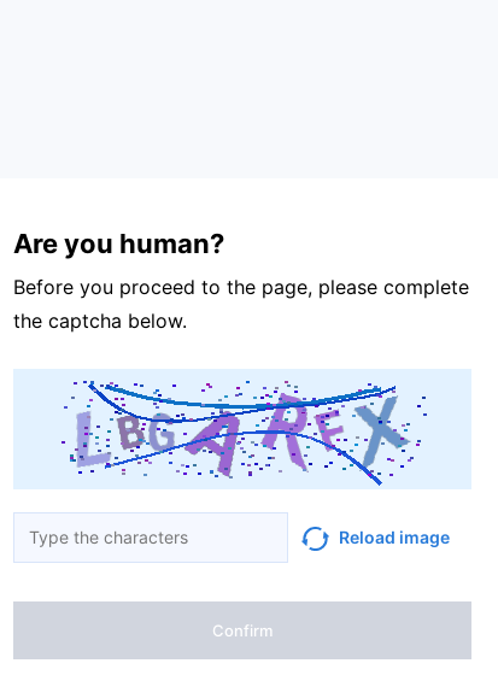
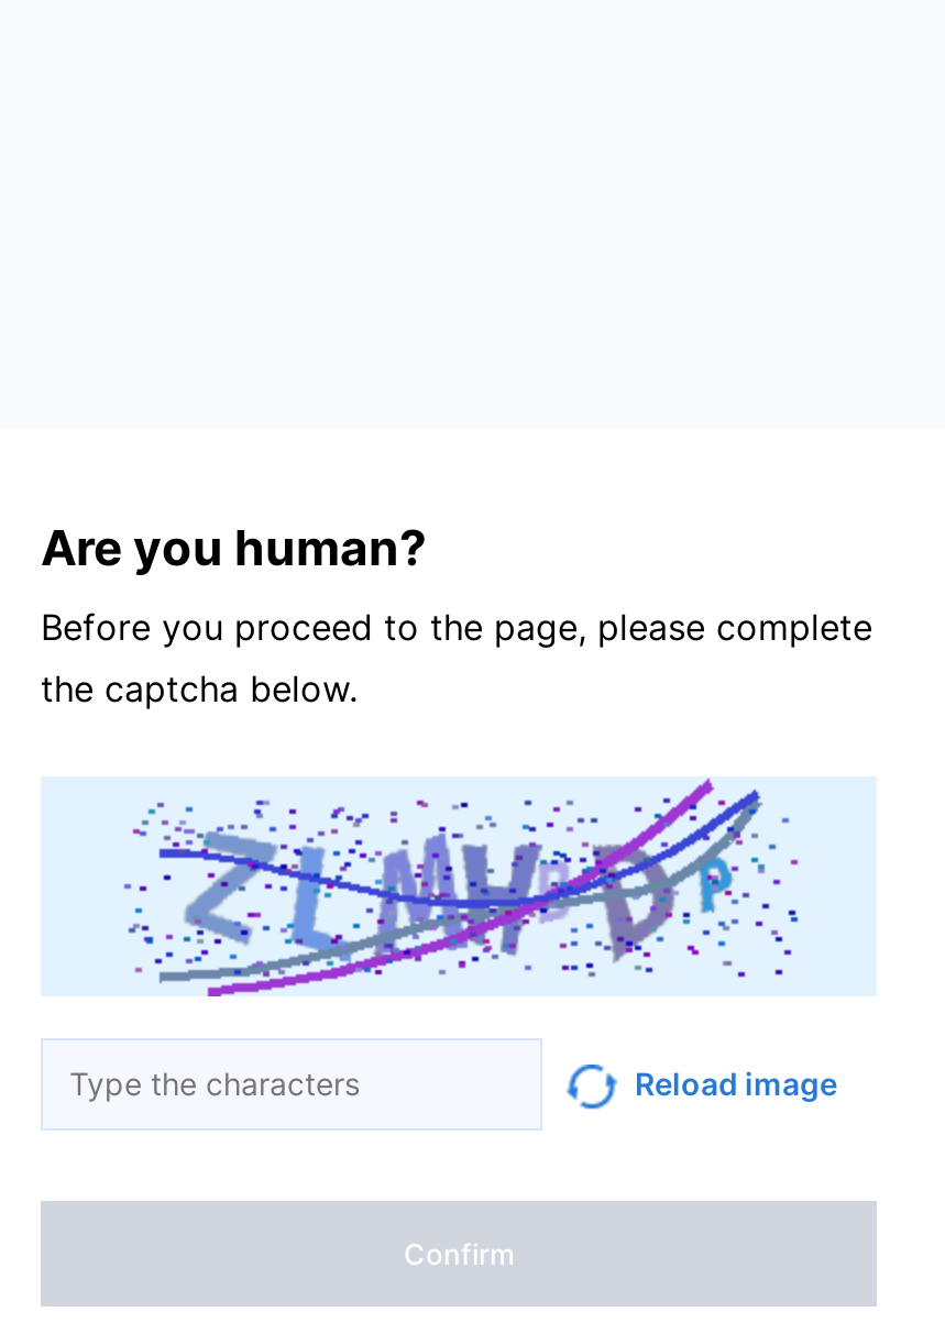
[60,371,428,489] [image] -> [122,776,800,999] [image]

